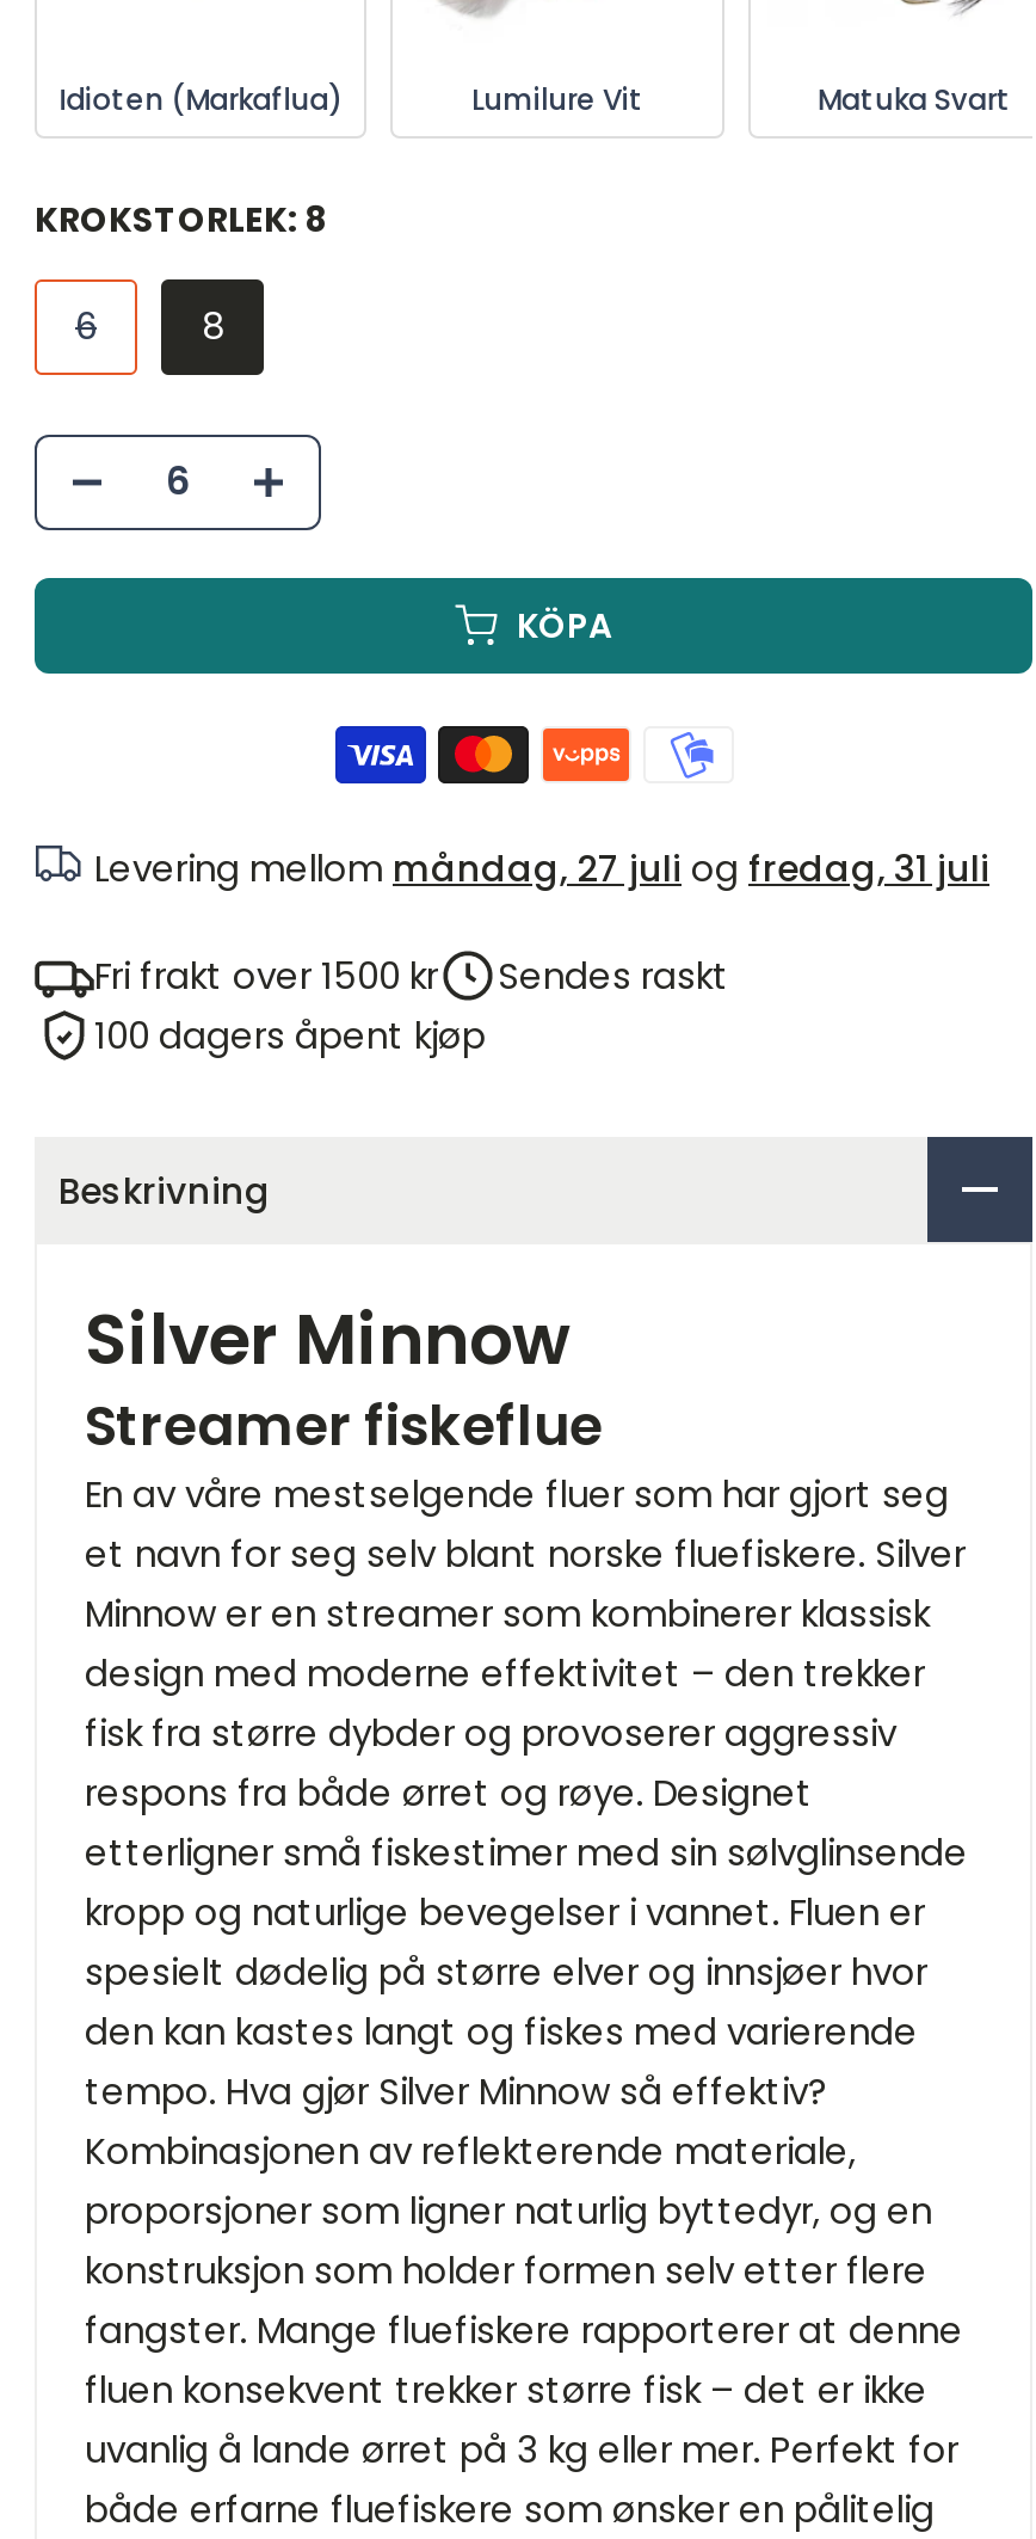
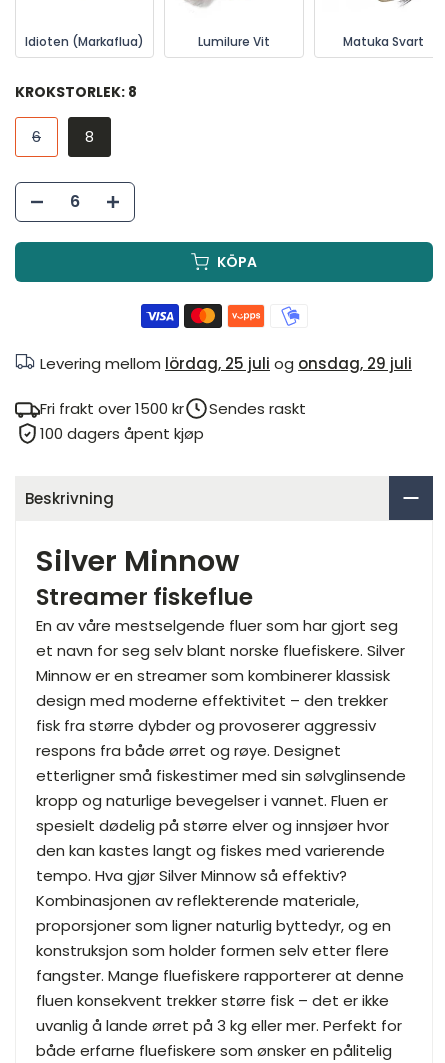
[94,843,989,893] Levering mellom måndag, 27 juli og fredag, 31 juli -> [40,353,412,374] Levering mellom lördag, 25 juli og onsdag, 29 juli

